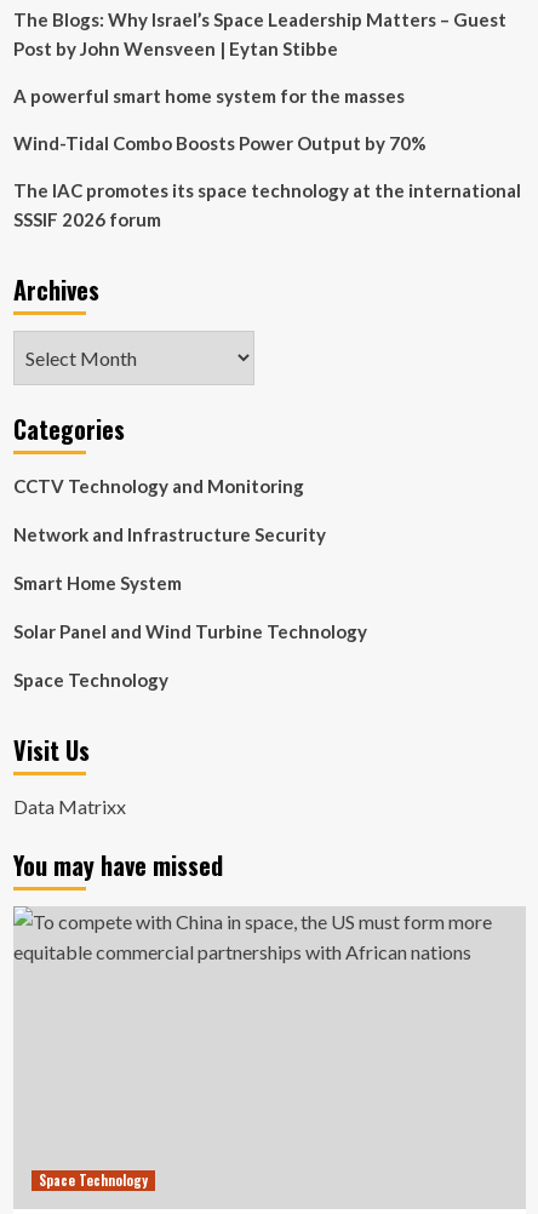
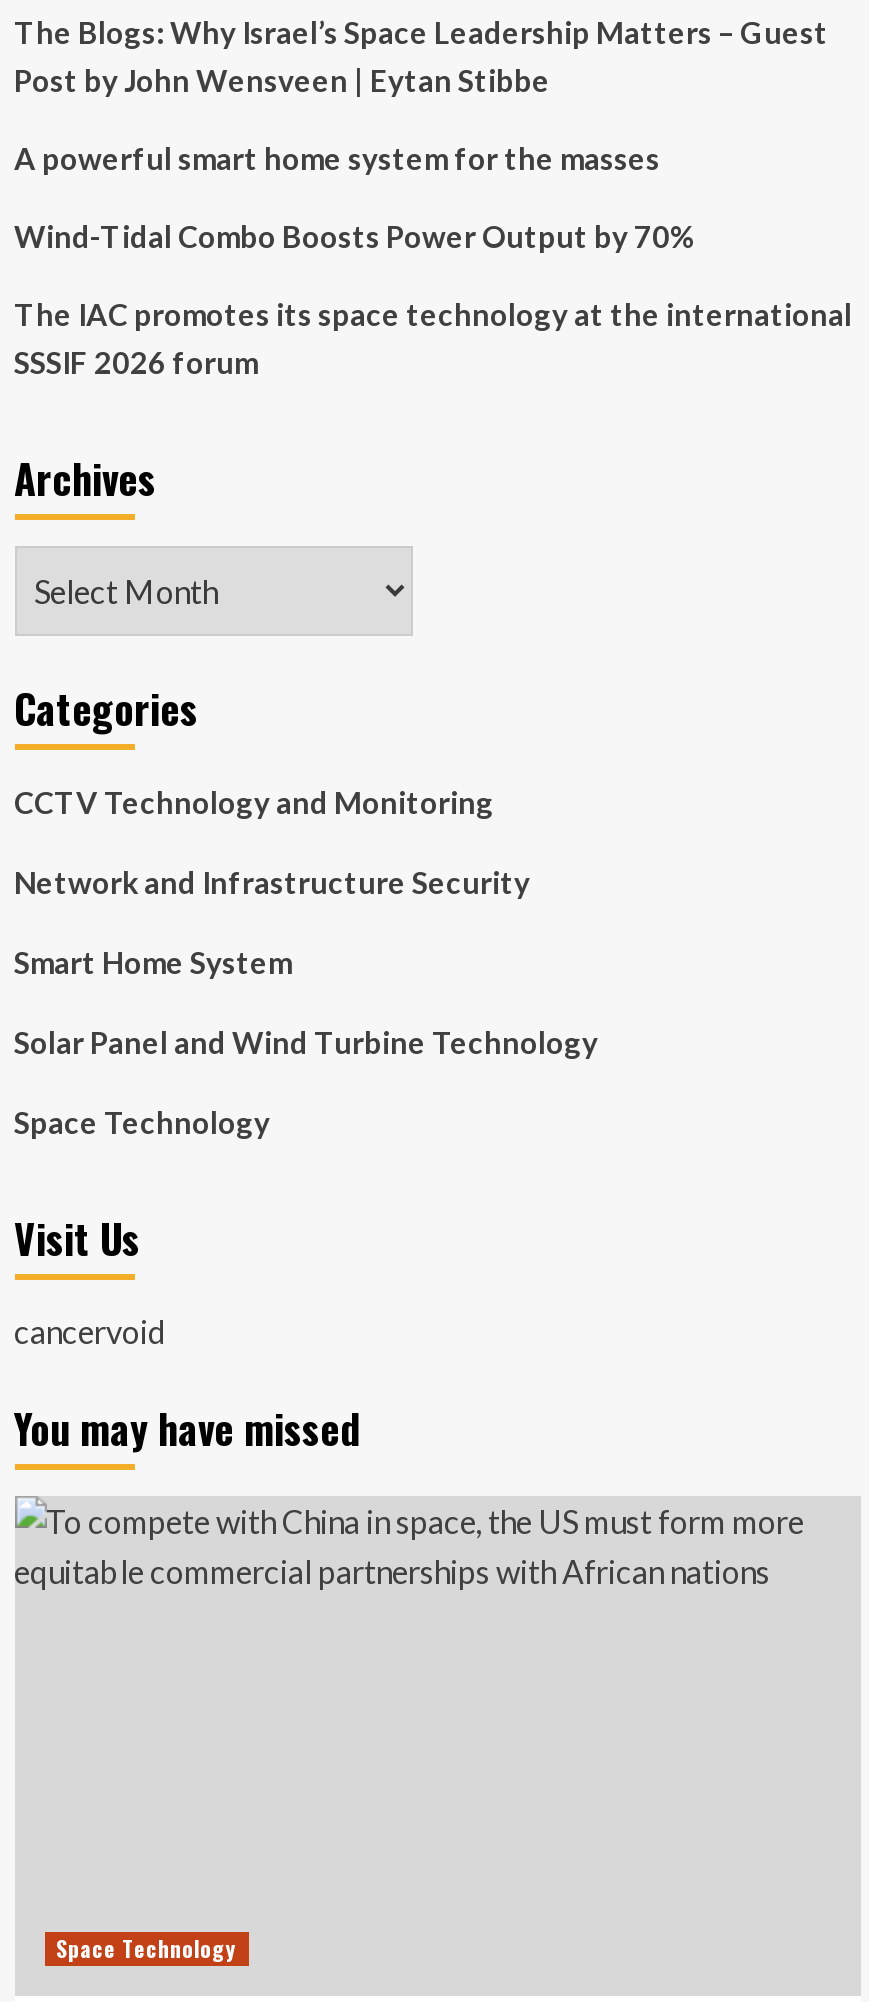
[13,795,125,818] Data Matrixx -> [14,1312,166,1350] cancervoid

